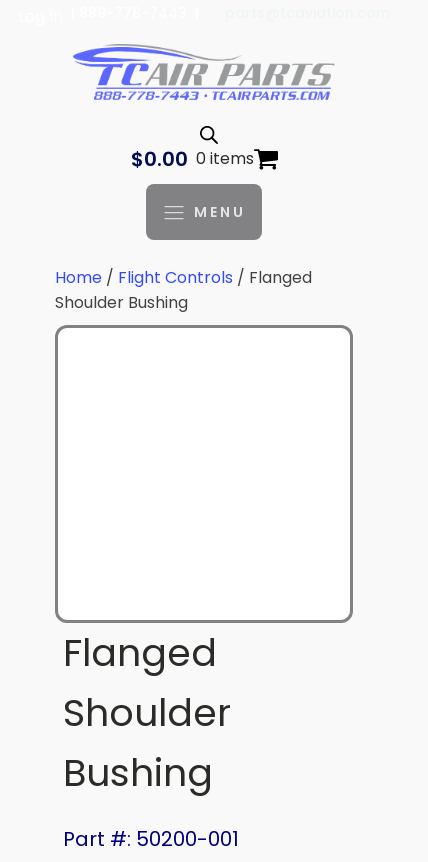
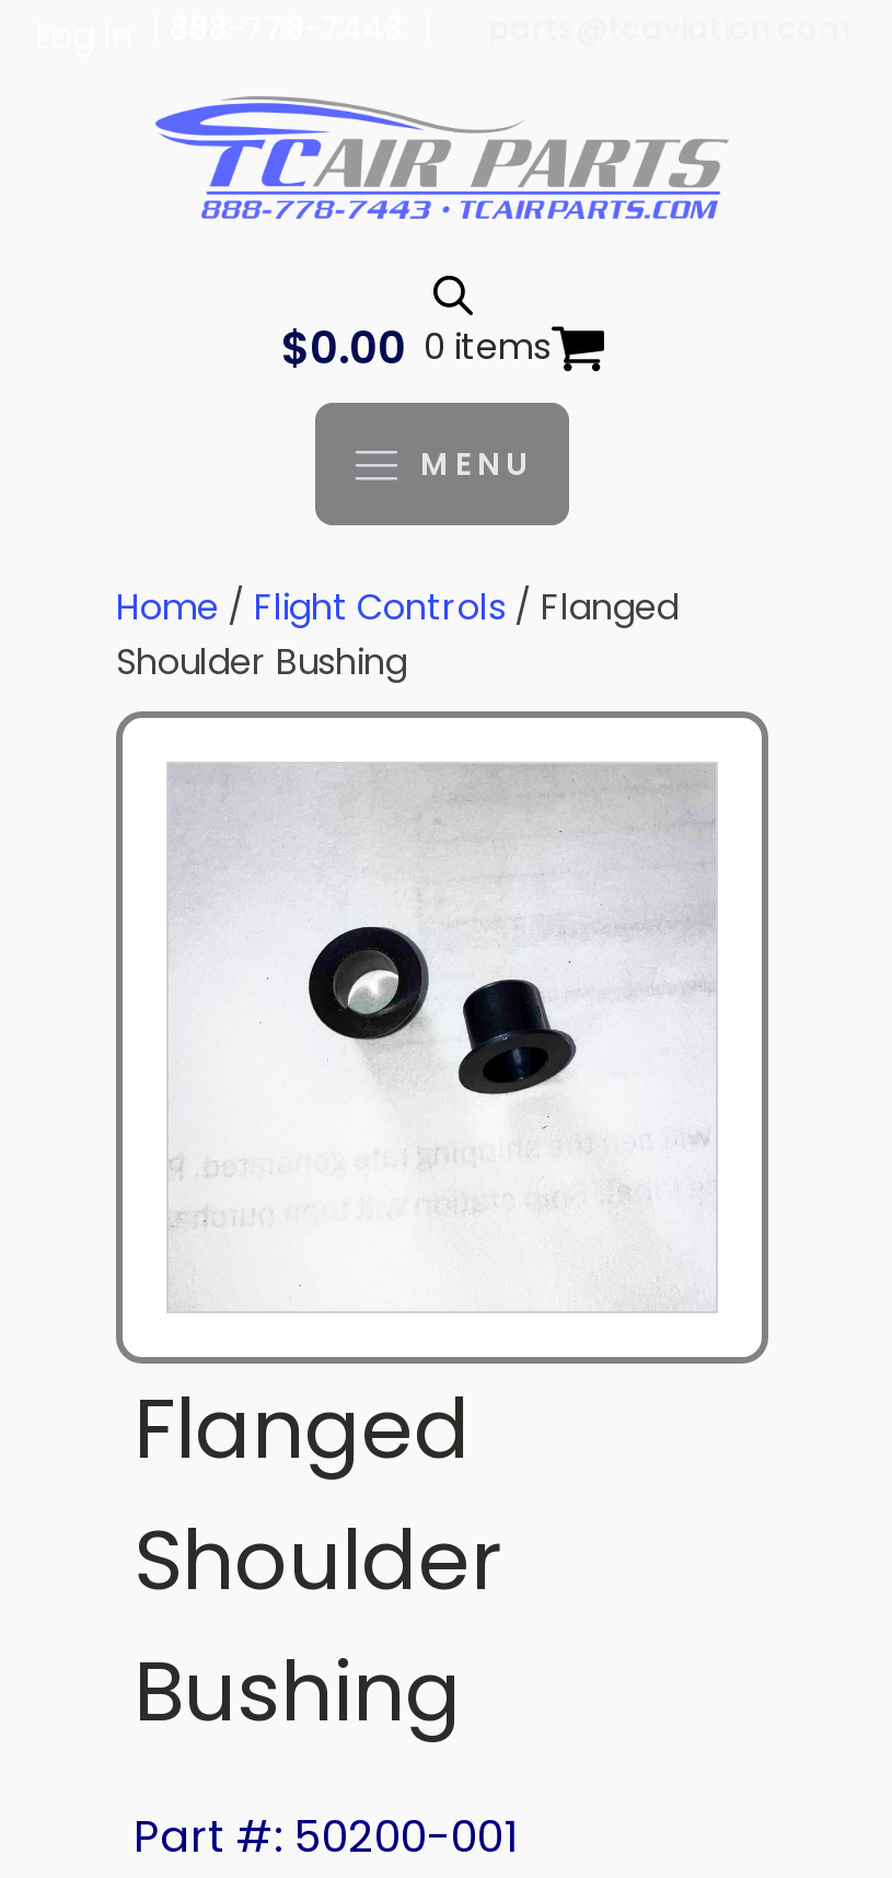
none -> [166,762,718,1313] [image]

